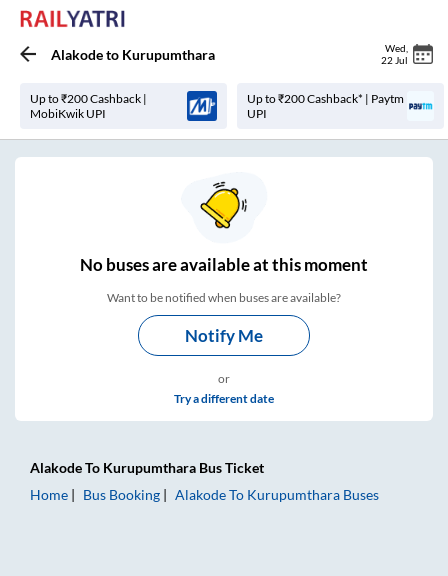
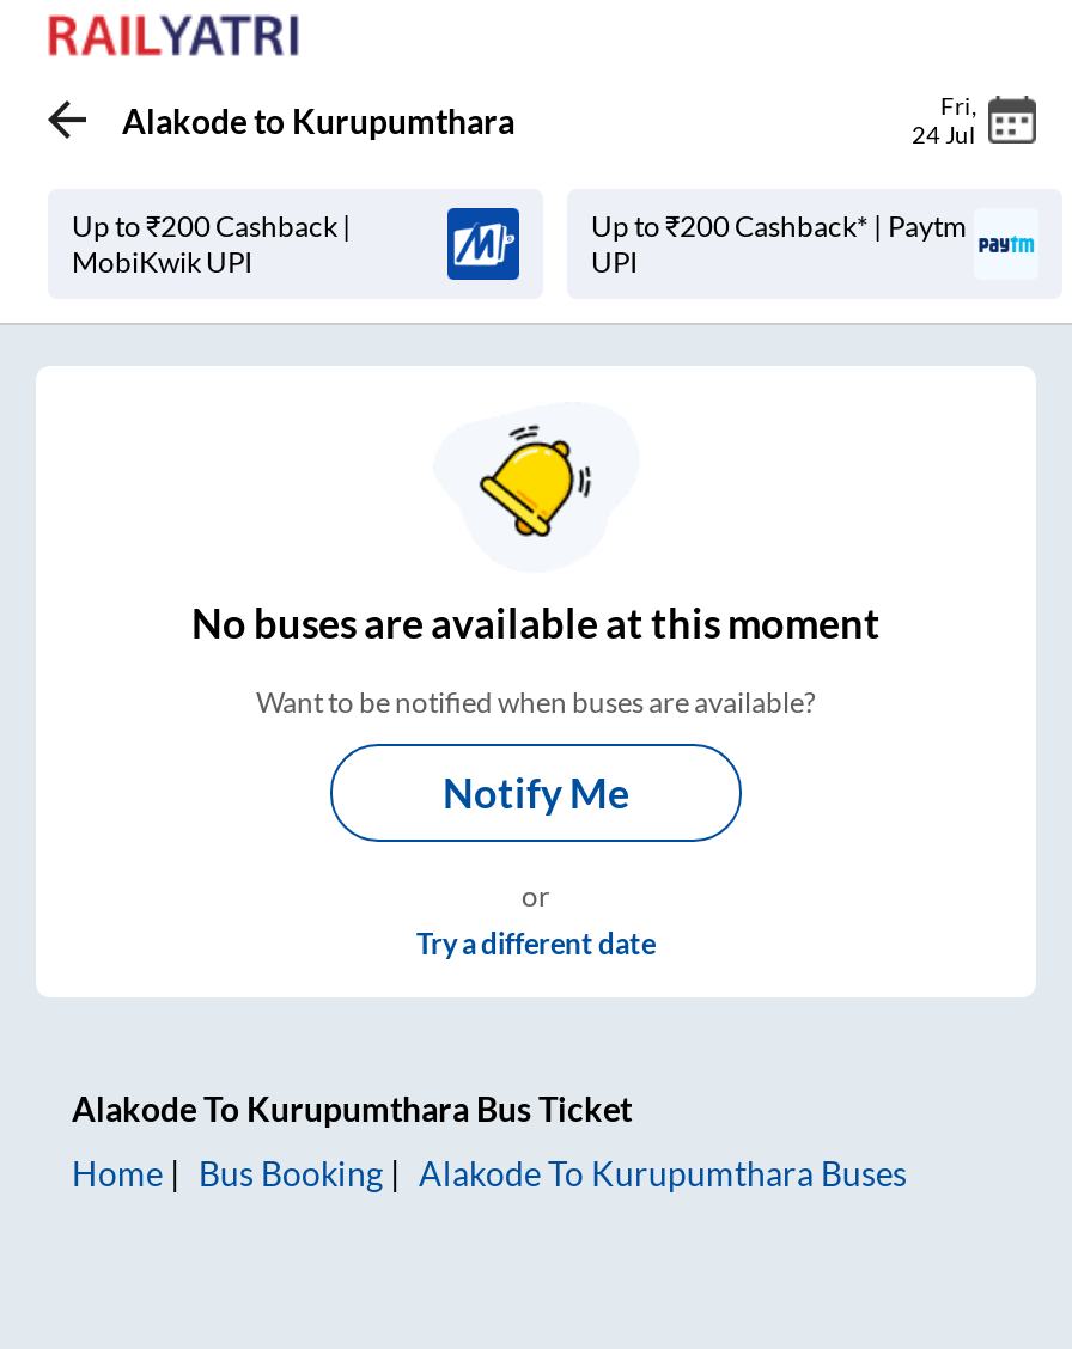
[381,42,408,66] Wed | 22 Jul -> [912,91,976,148] Fri | 24 Jul

